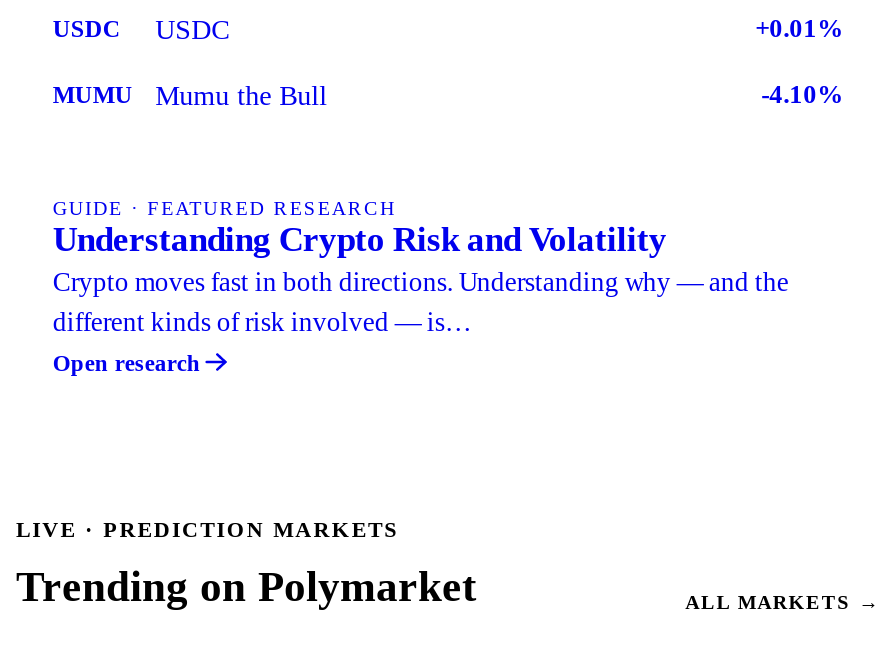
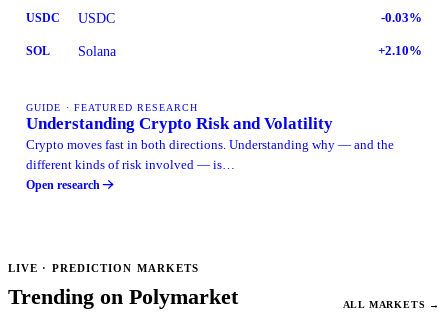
[755,15,843,43] +0.01% -> [381,11,422,25] -0.03%
[53,79,843,111] MUMU | Mumu the Bull | -4.10% -> [26,43,422,59] SOL | Solana | +2.10%

